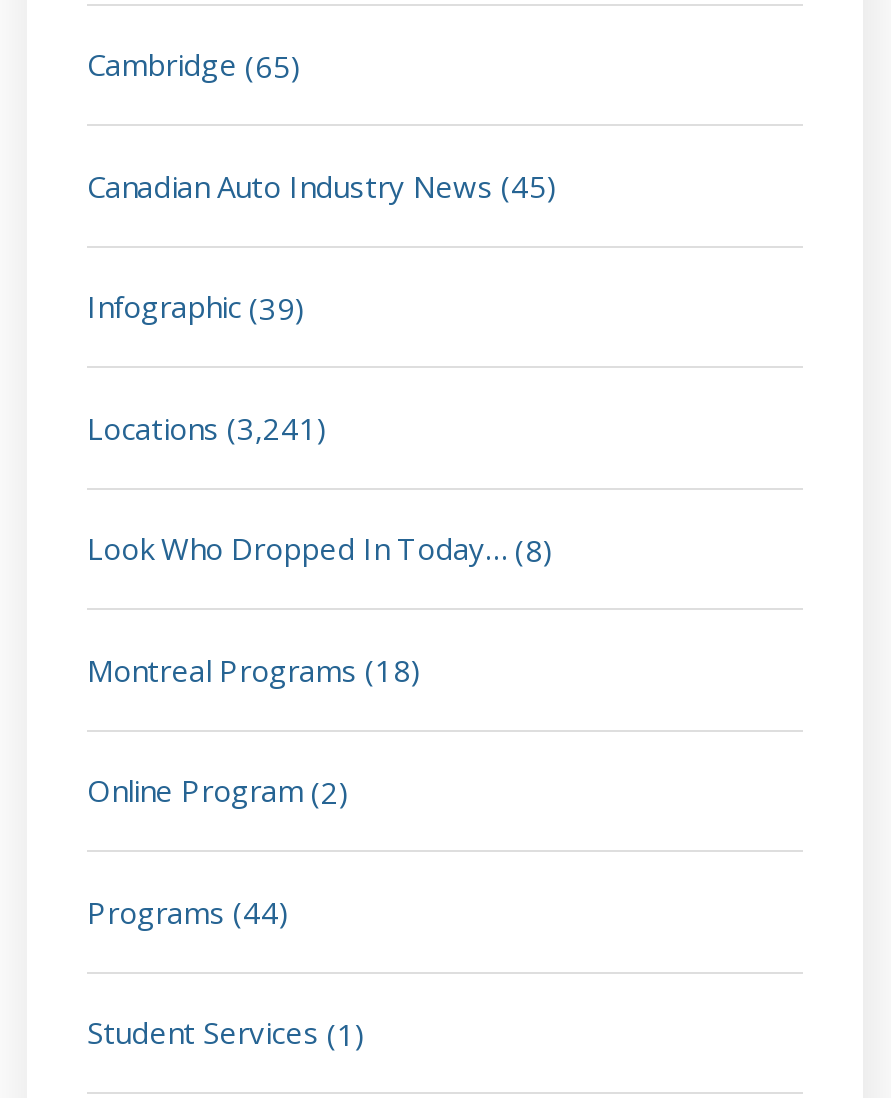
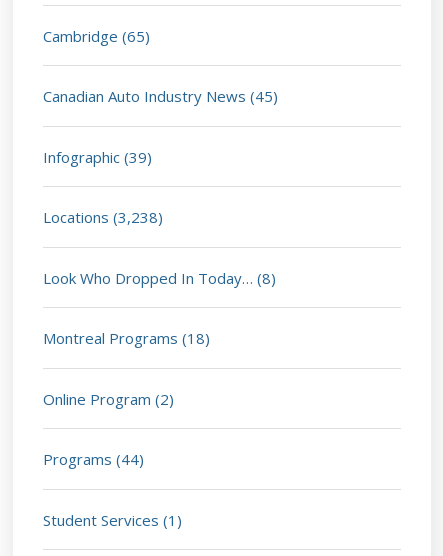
[87,408,327,448] Locations (3,241) -> [43,207,163,227] Locations (3,238)

